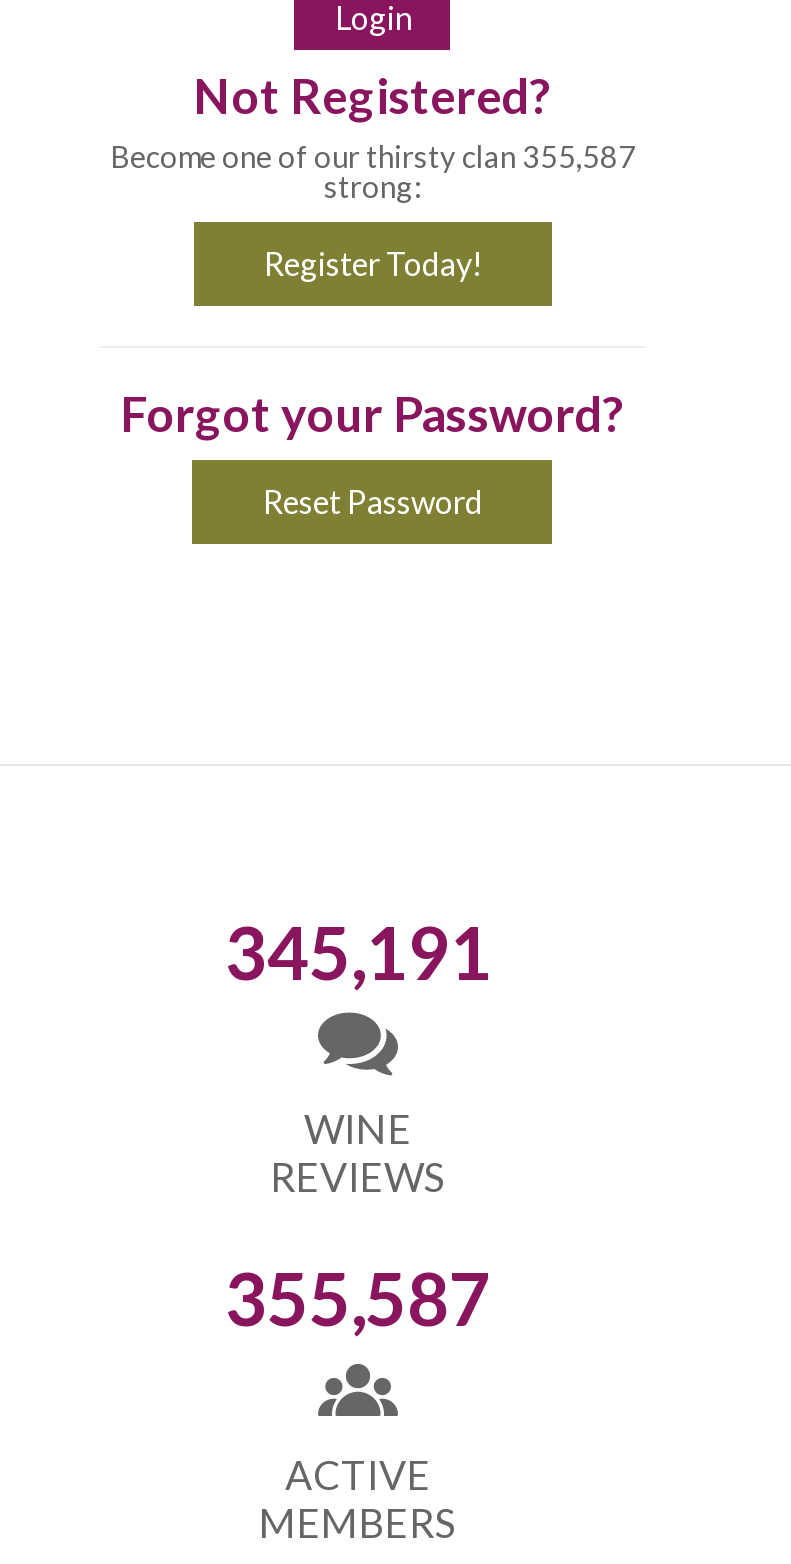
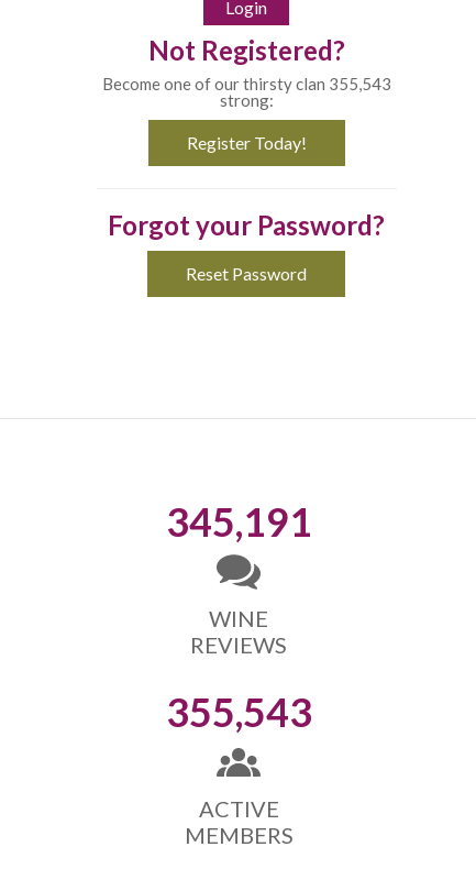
[110,138,636,174] Become one of our thirsty clan 355,587 -> [102,74,391,94] Become one of our thirsty clan 355,543
[225,1254,491,1342] 355,587 -> [165,687,312,736] 355,543

